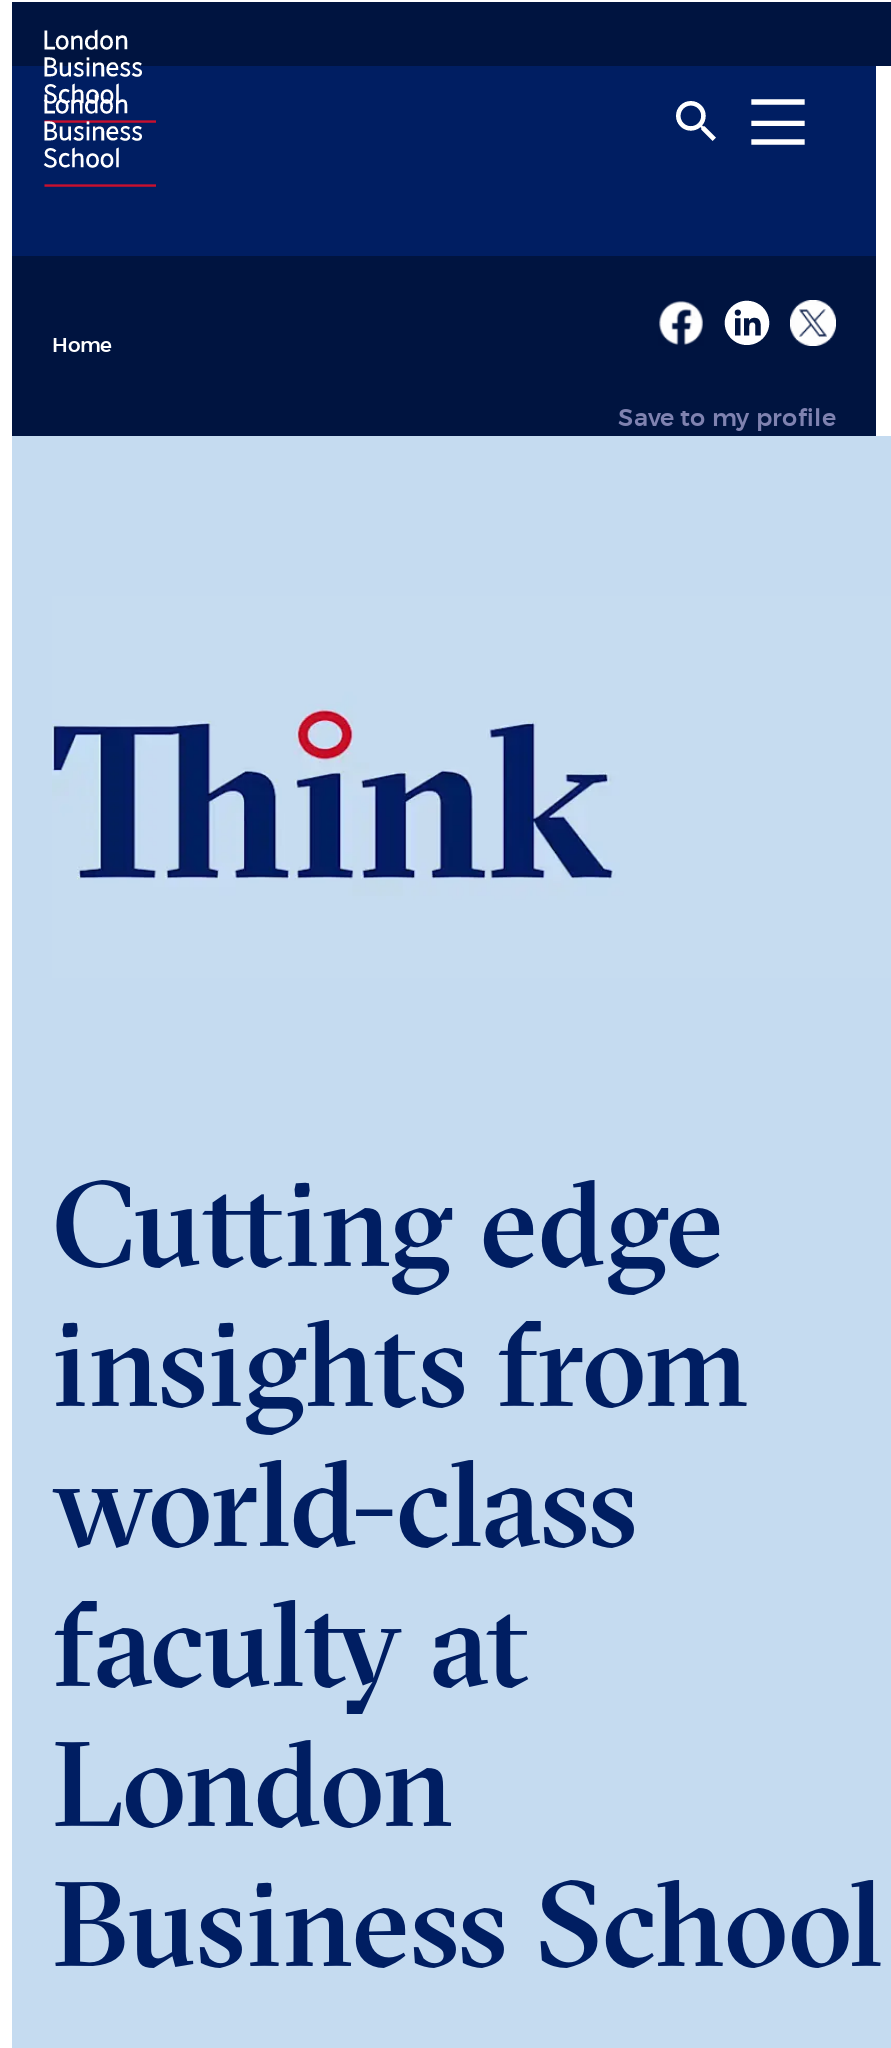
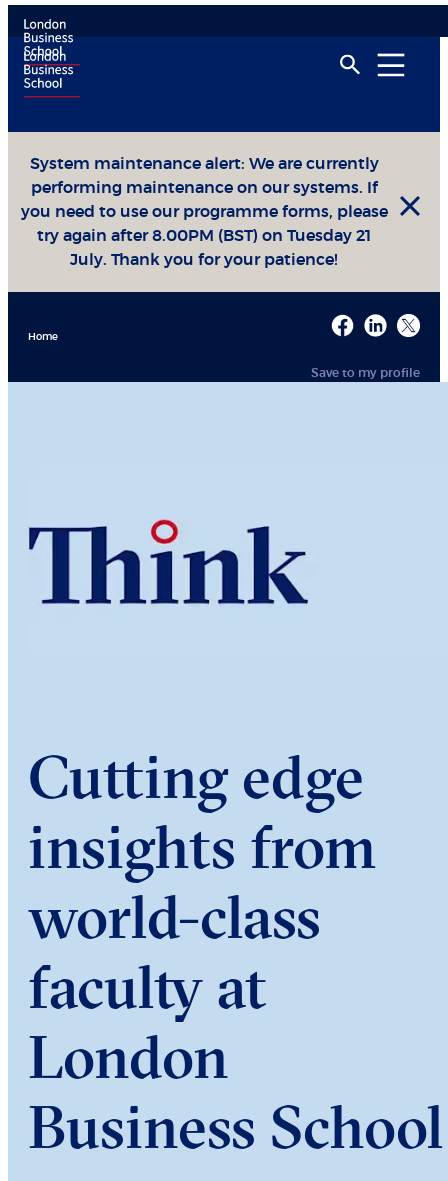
none -> [8,131,440,293] [image] | System maintenance alert: We are currently | performing maintenance on our systems. If | you need to use our programme forms, please | try again after 8.00PM (BST) on Tuesday 21 | July. Thank you for your patience!

